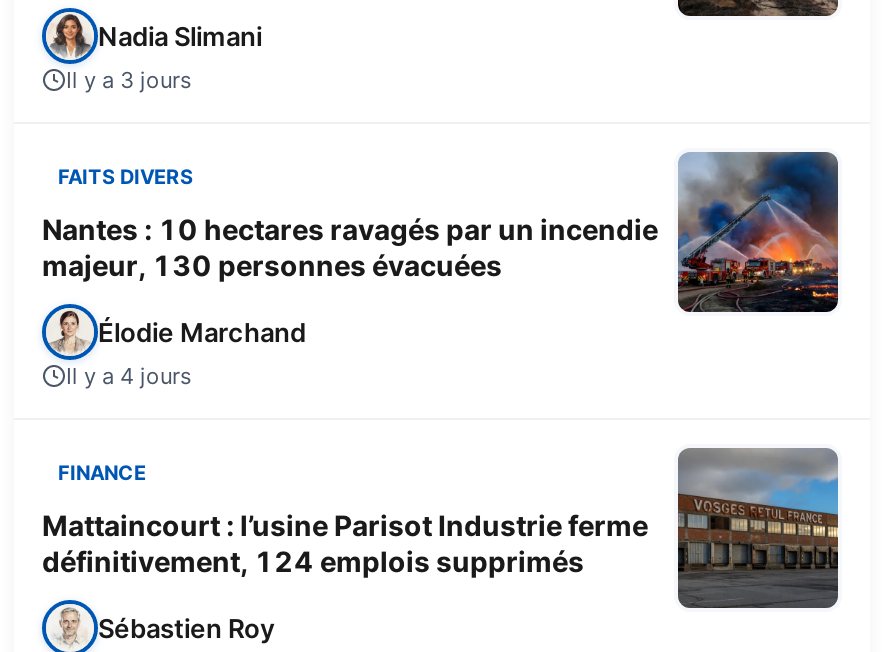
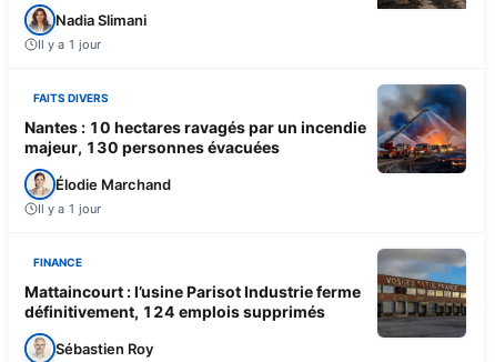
[66,65,192,93] Il y a 3 jours -> [38,36,101,52] Il y a 1 jour
[66,361,192,389] Il y a 4 jours -> [38,201,101,216] Il y a 1 jour

